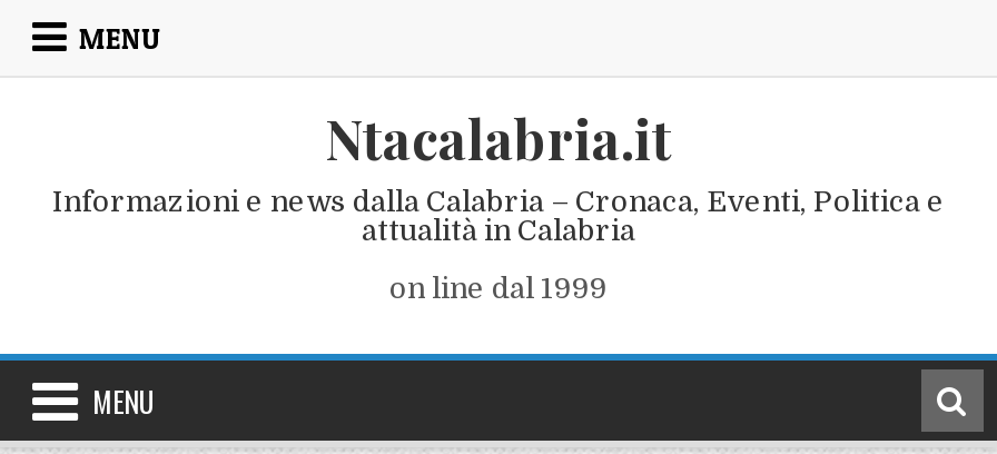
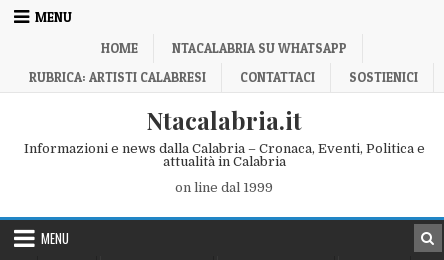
none -> [29,40,418,85] HOME | NTACALABRIA SU WHATSAPP | RUBRICA: ARTISTI CALABRESI | CONTATTACI | SOSTIENICI

